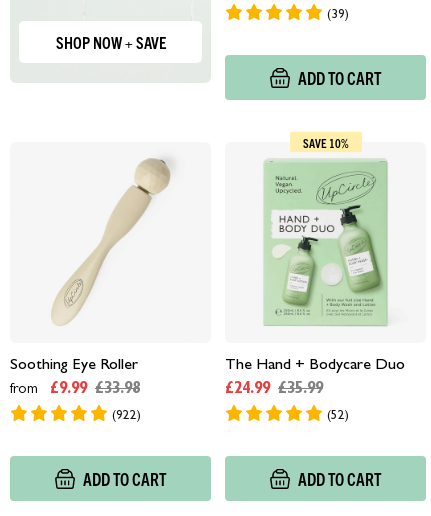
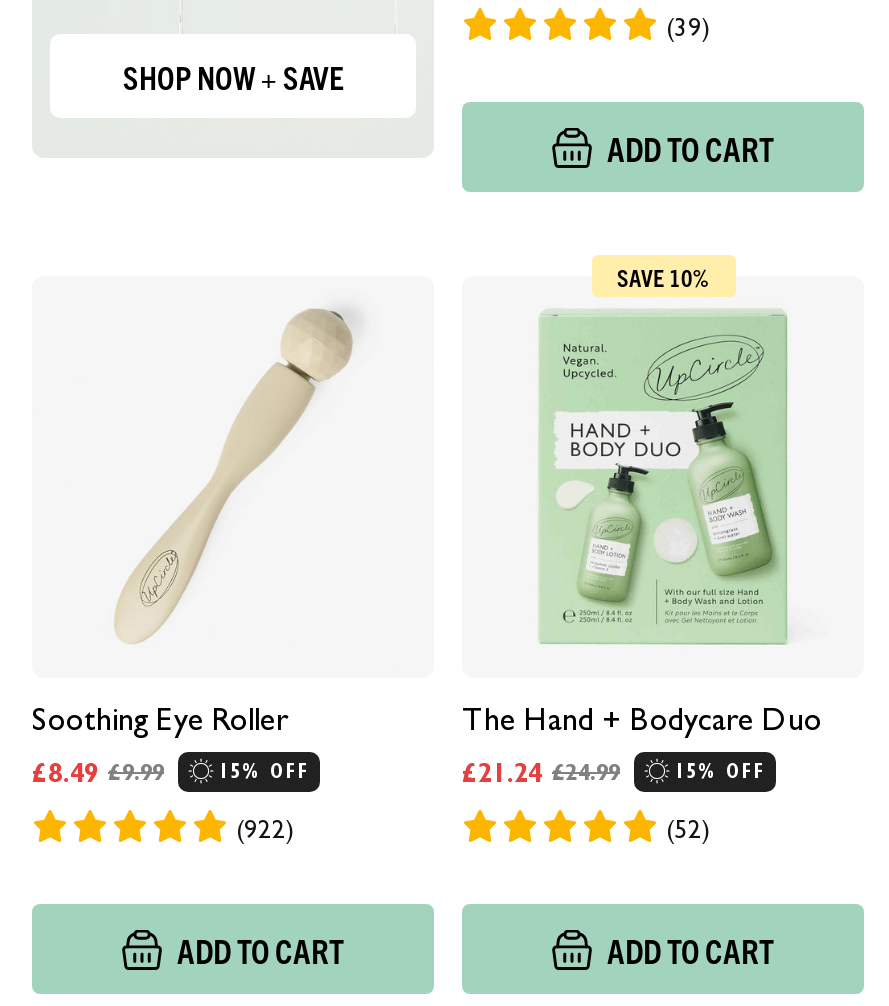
[50,377,140,396] £9.99 £33.98 -> [32,755,310,787] £8.49 £9.99 | 15% OFF
[225,377,323,396] £24.99 £35.99 -> [462,755,766,787] £21.24 £24.99 | 15% OFF

